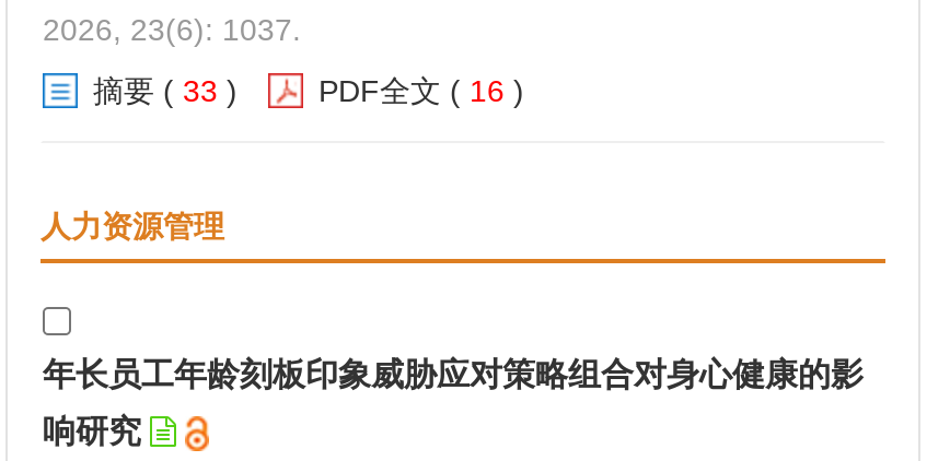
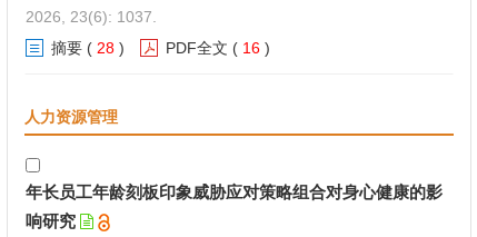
[93,73,246,108] 摘要( 33) -> [51,39,129,57] 摘要( 28)

